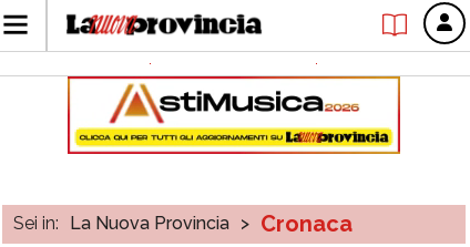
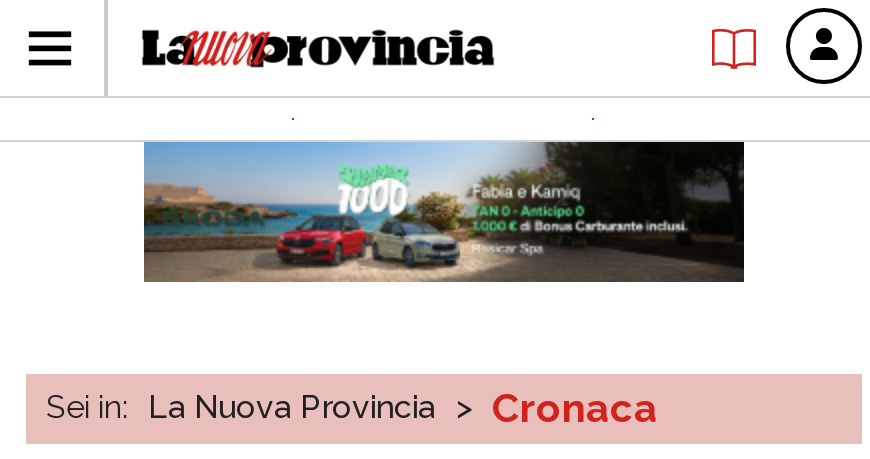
[67,75,401,155] [image] -> [142,140,746,284] [image]

